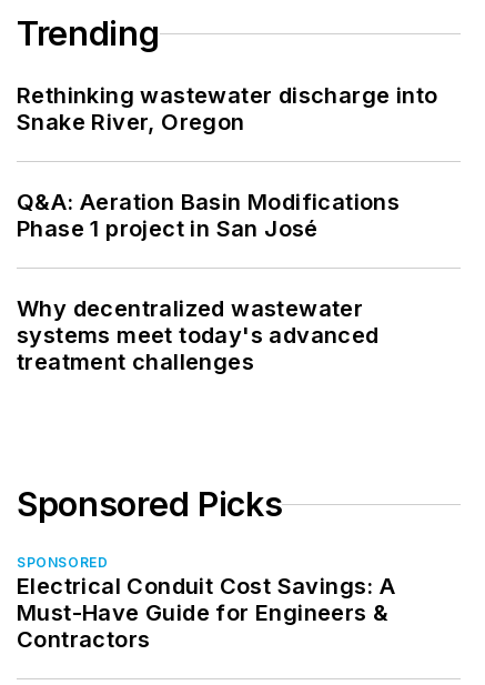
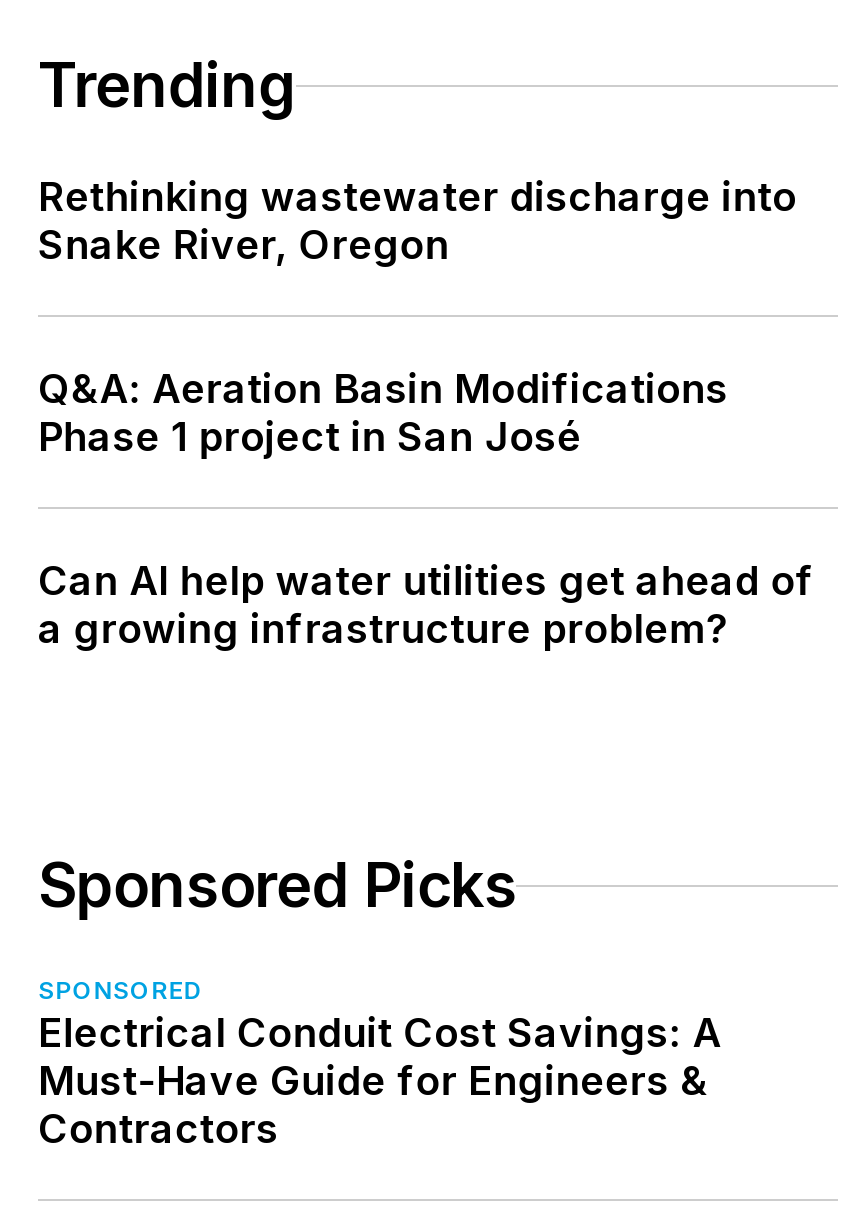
[17,296,379,376] Why decentralized wastewater | systems meet today's advanced | treatment challenges -> [38,558,814,654] Can AI help water utilities get ahead of | a growing infrastructure problem?

